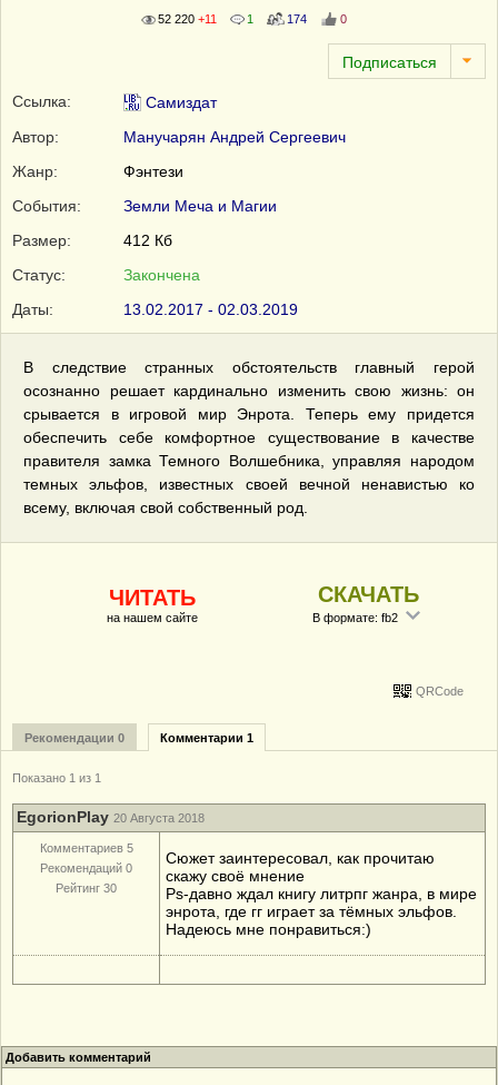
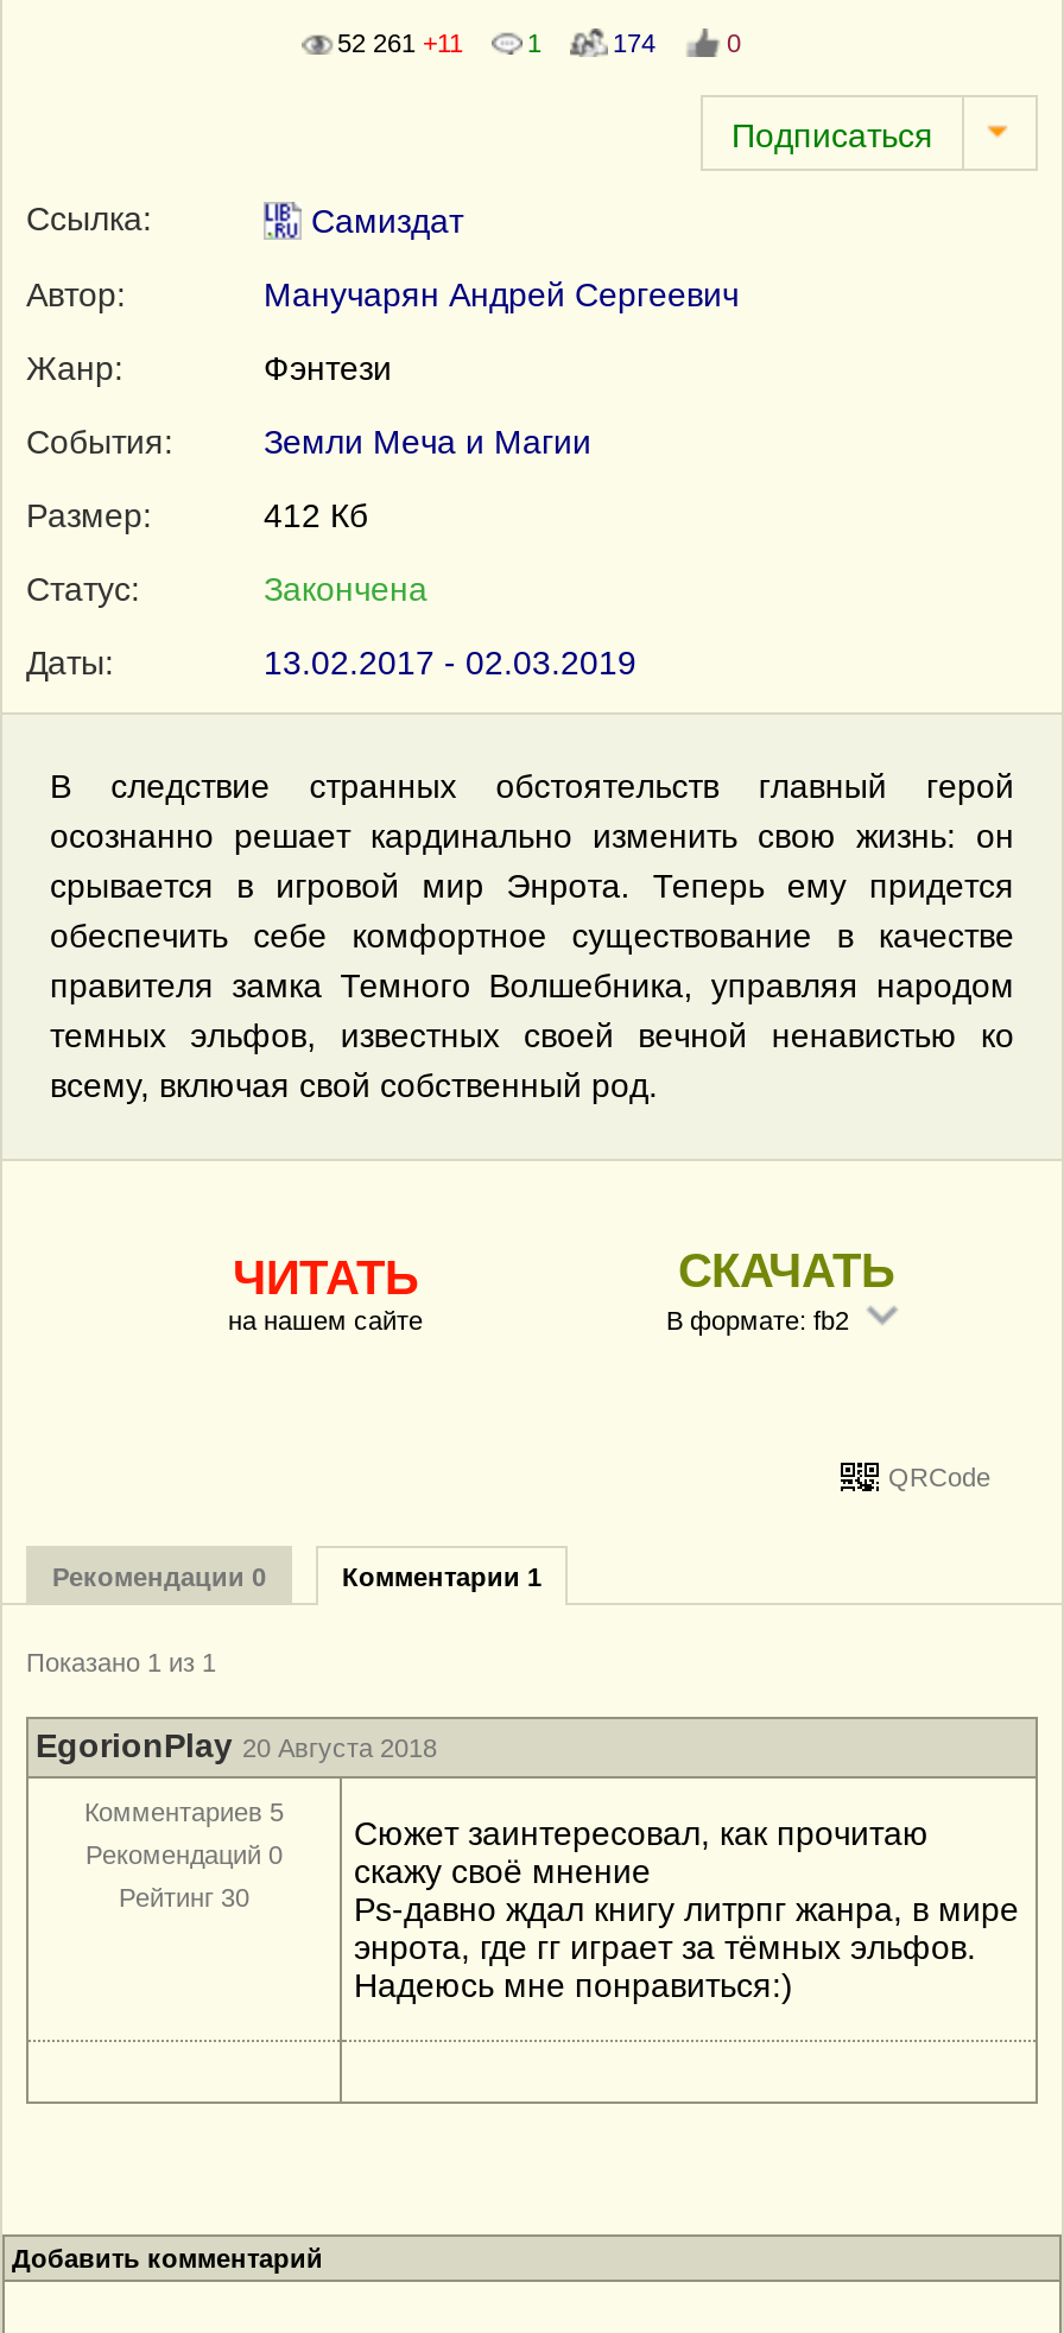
[158,12,217,26] 52 220 +11 -> [337,28,463,57] 52 261 +11

